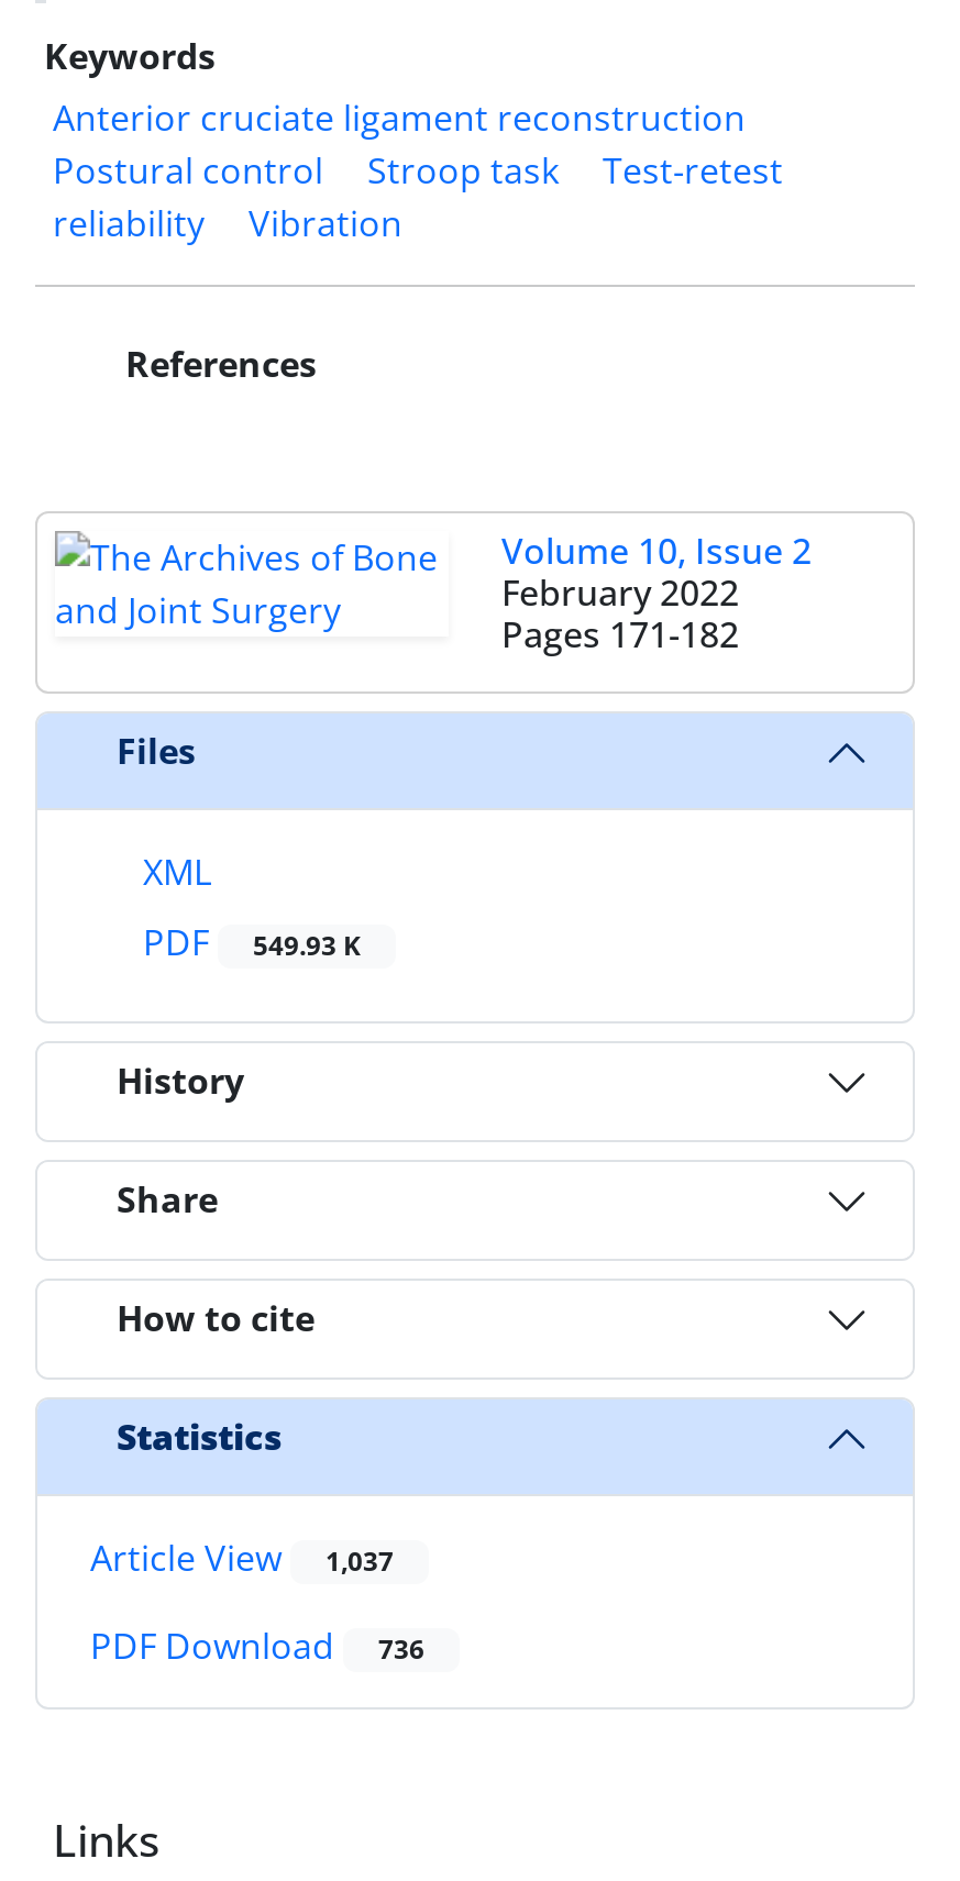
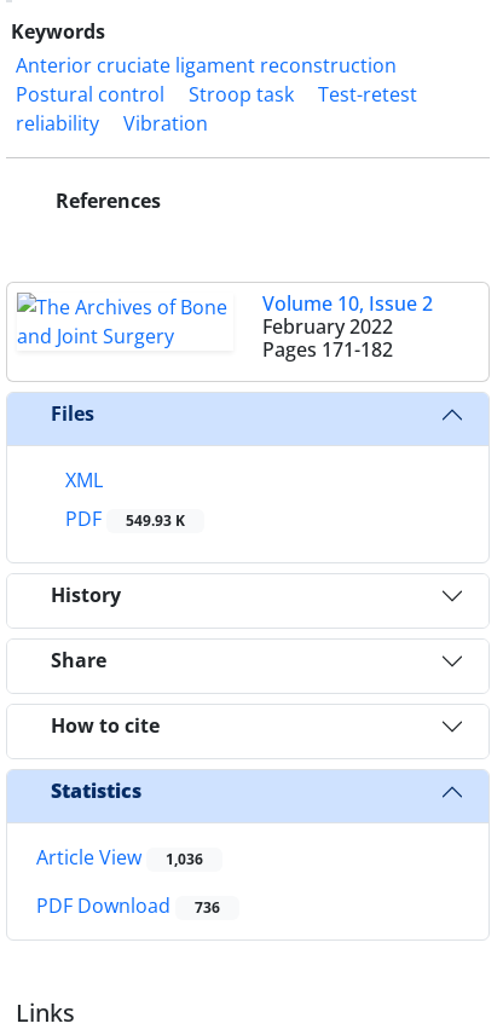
[90,1533,394,1582] Article View 1,037 -> [36,844,203,870] Article View 1,036

